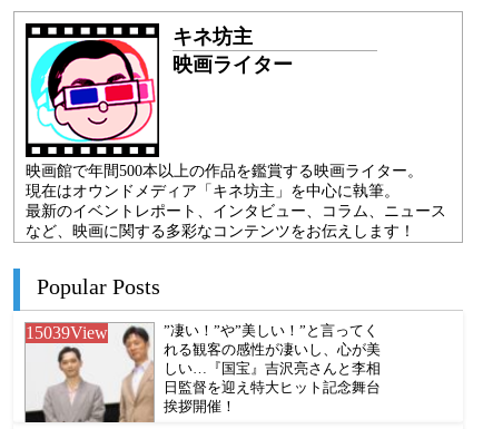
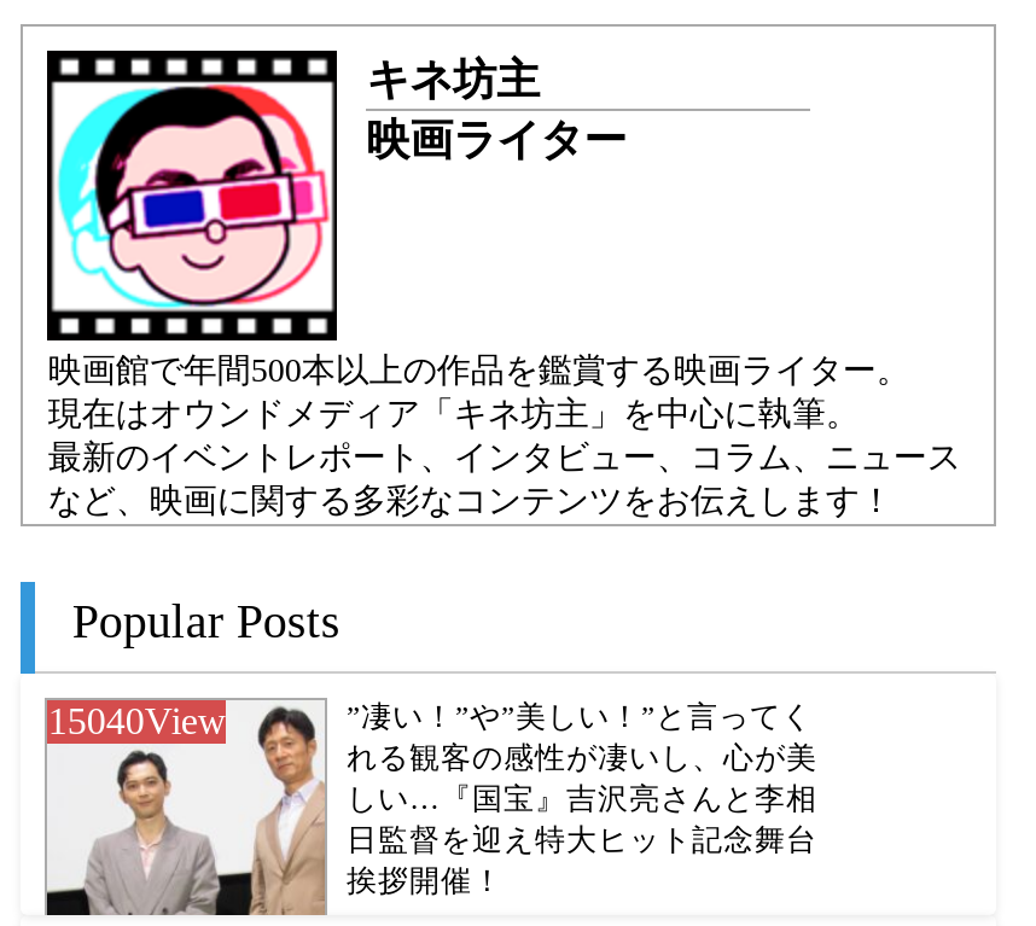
[26,323,108,342] 15039View -> [48,699,227,740] 15040View

